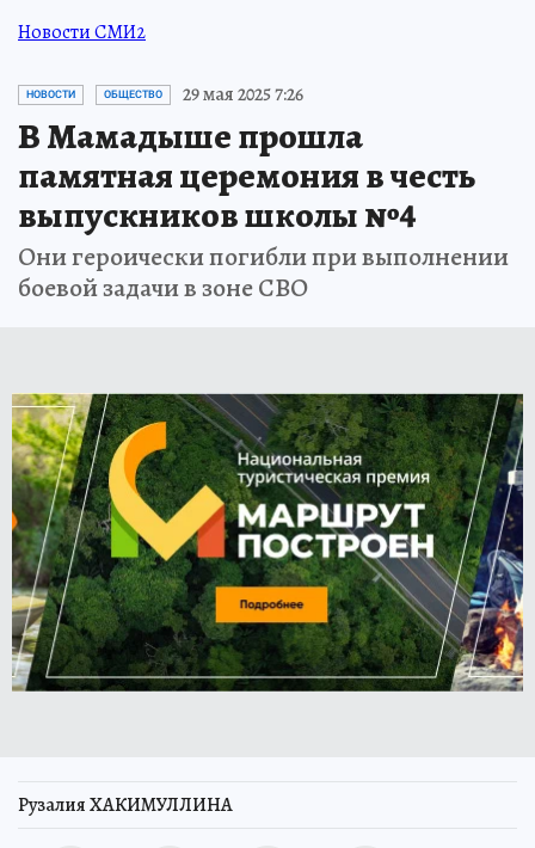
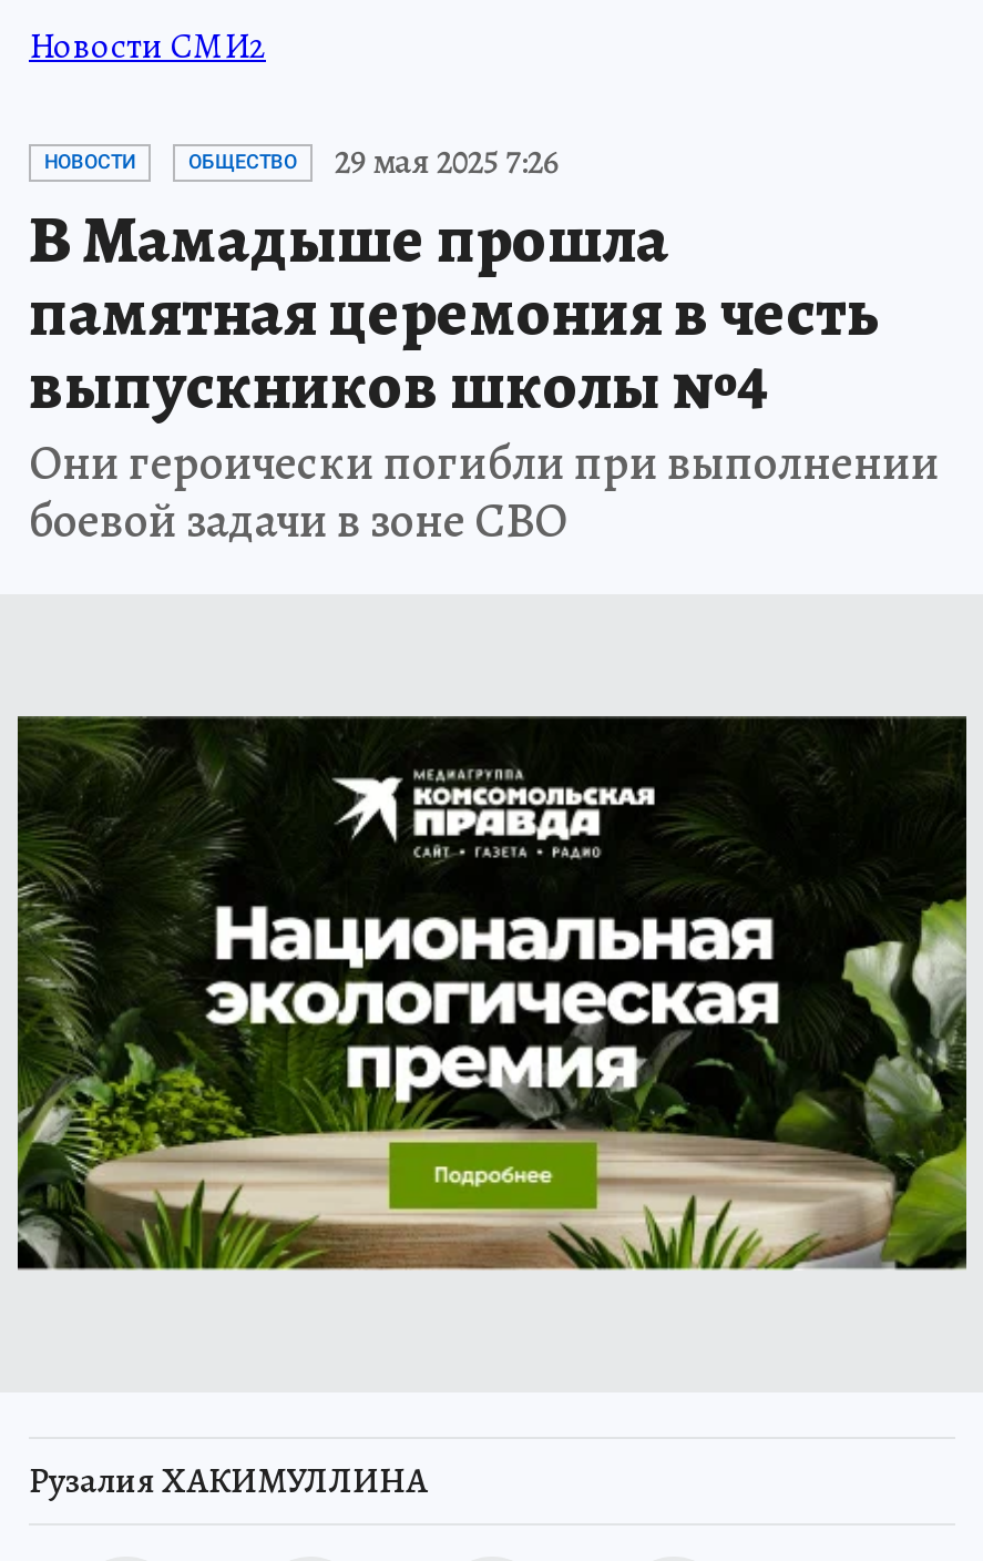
[11,393,524,693] [image] -> [16,714,969,1271] [image]

